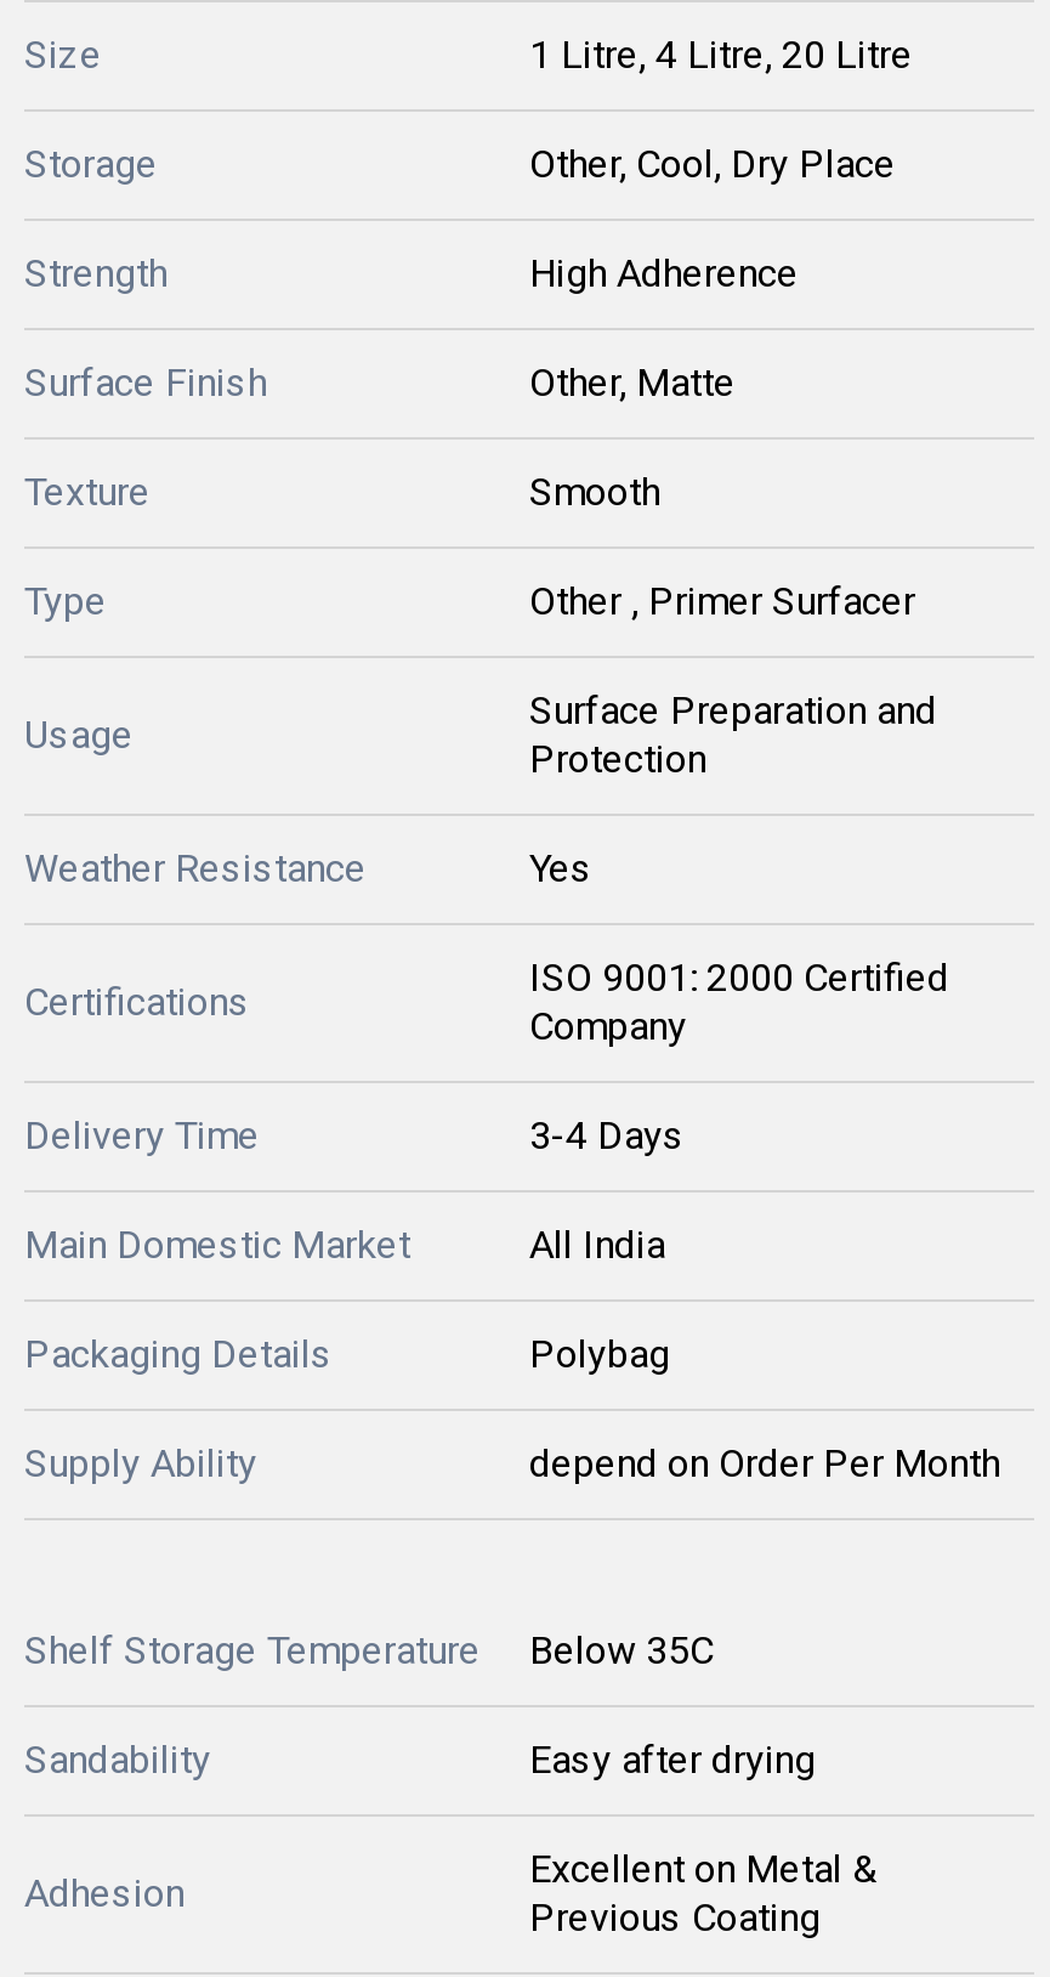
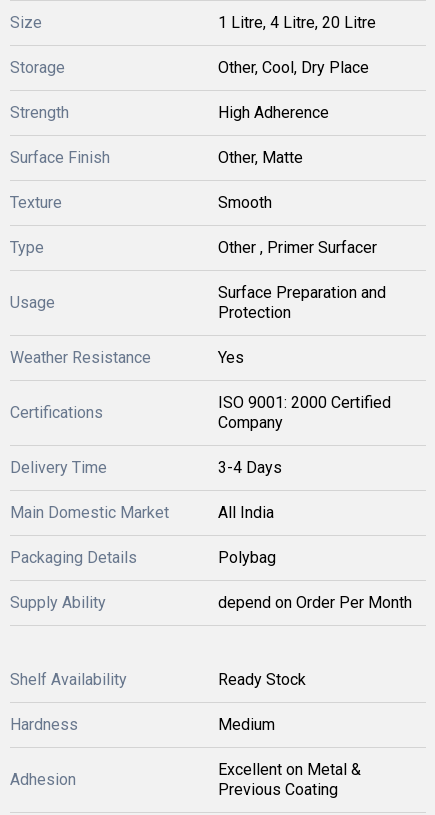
[24,1627,714,1673] Shelf Storage Temperature | Below 35C -> [10,670,306,689] Shelf Availability | Ready Stock
[24,1737,816,1783] Sandability | Easy after drying -> [10,715,275,734] Hardness | Medium

